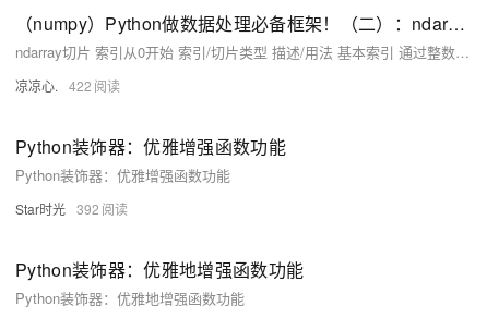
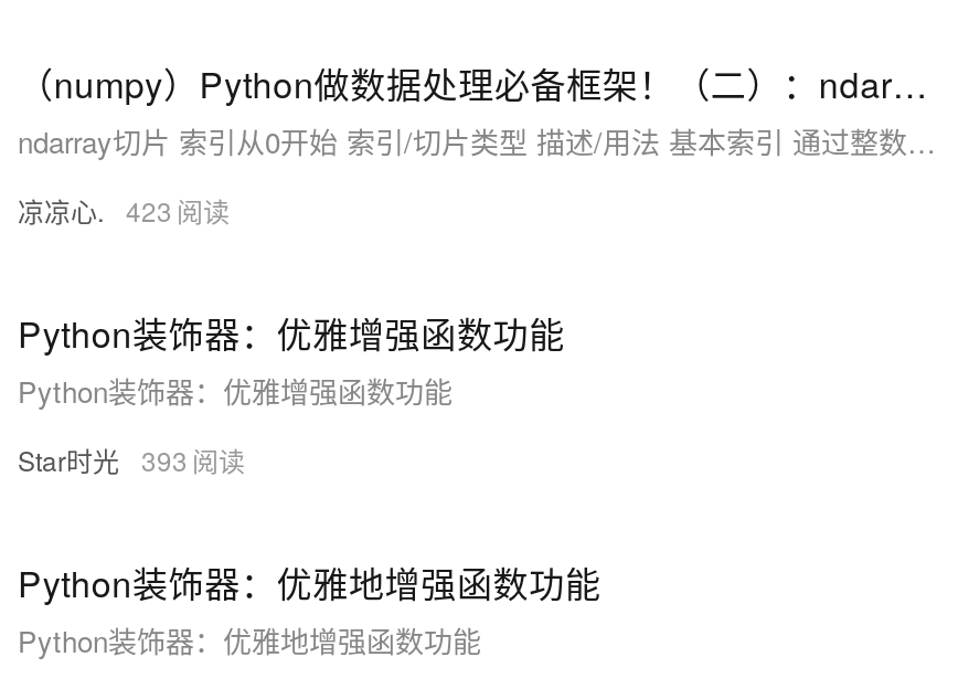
[15,76,92,95] 凉凉心. 422 -> [18,191,172,229] 凉凉心. 423
[15,199,99,218] Star时光 392 -> [18,441,188,478] Star时光 393

